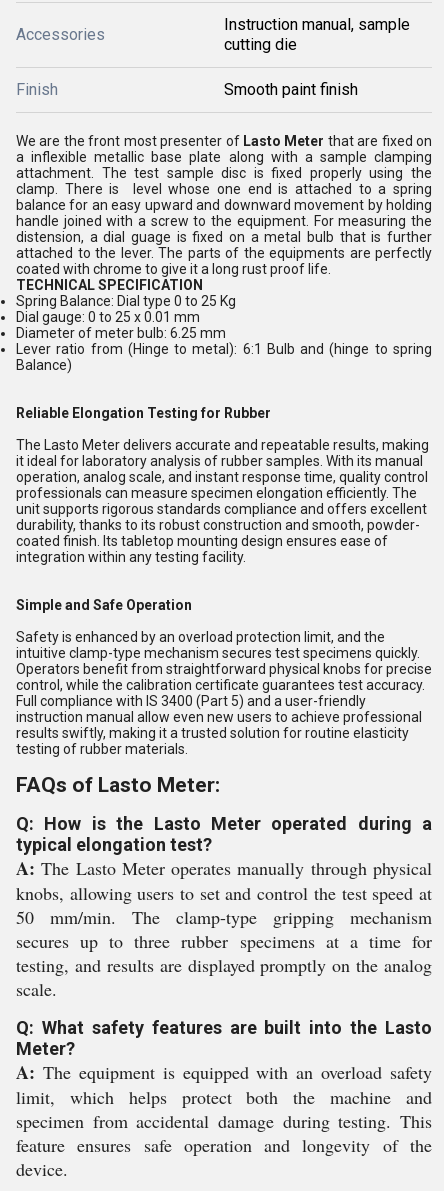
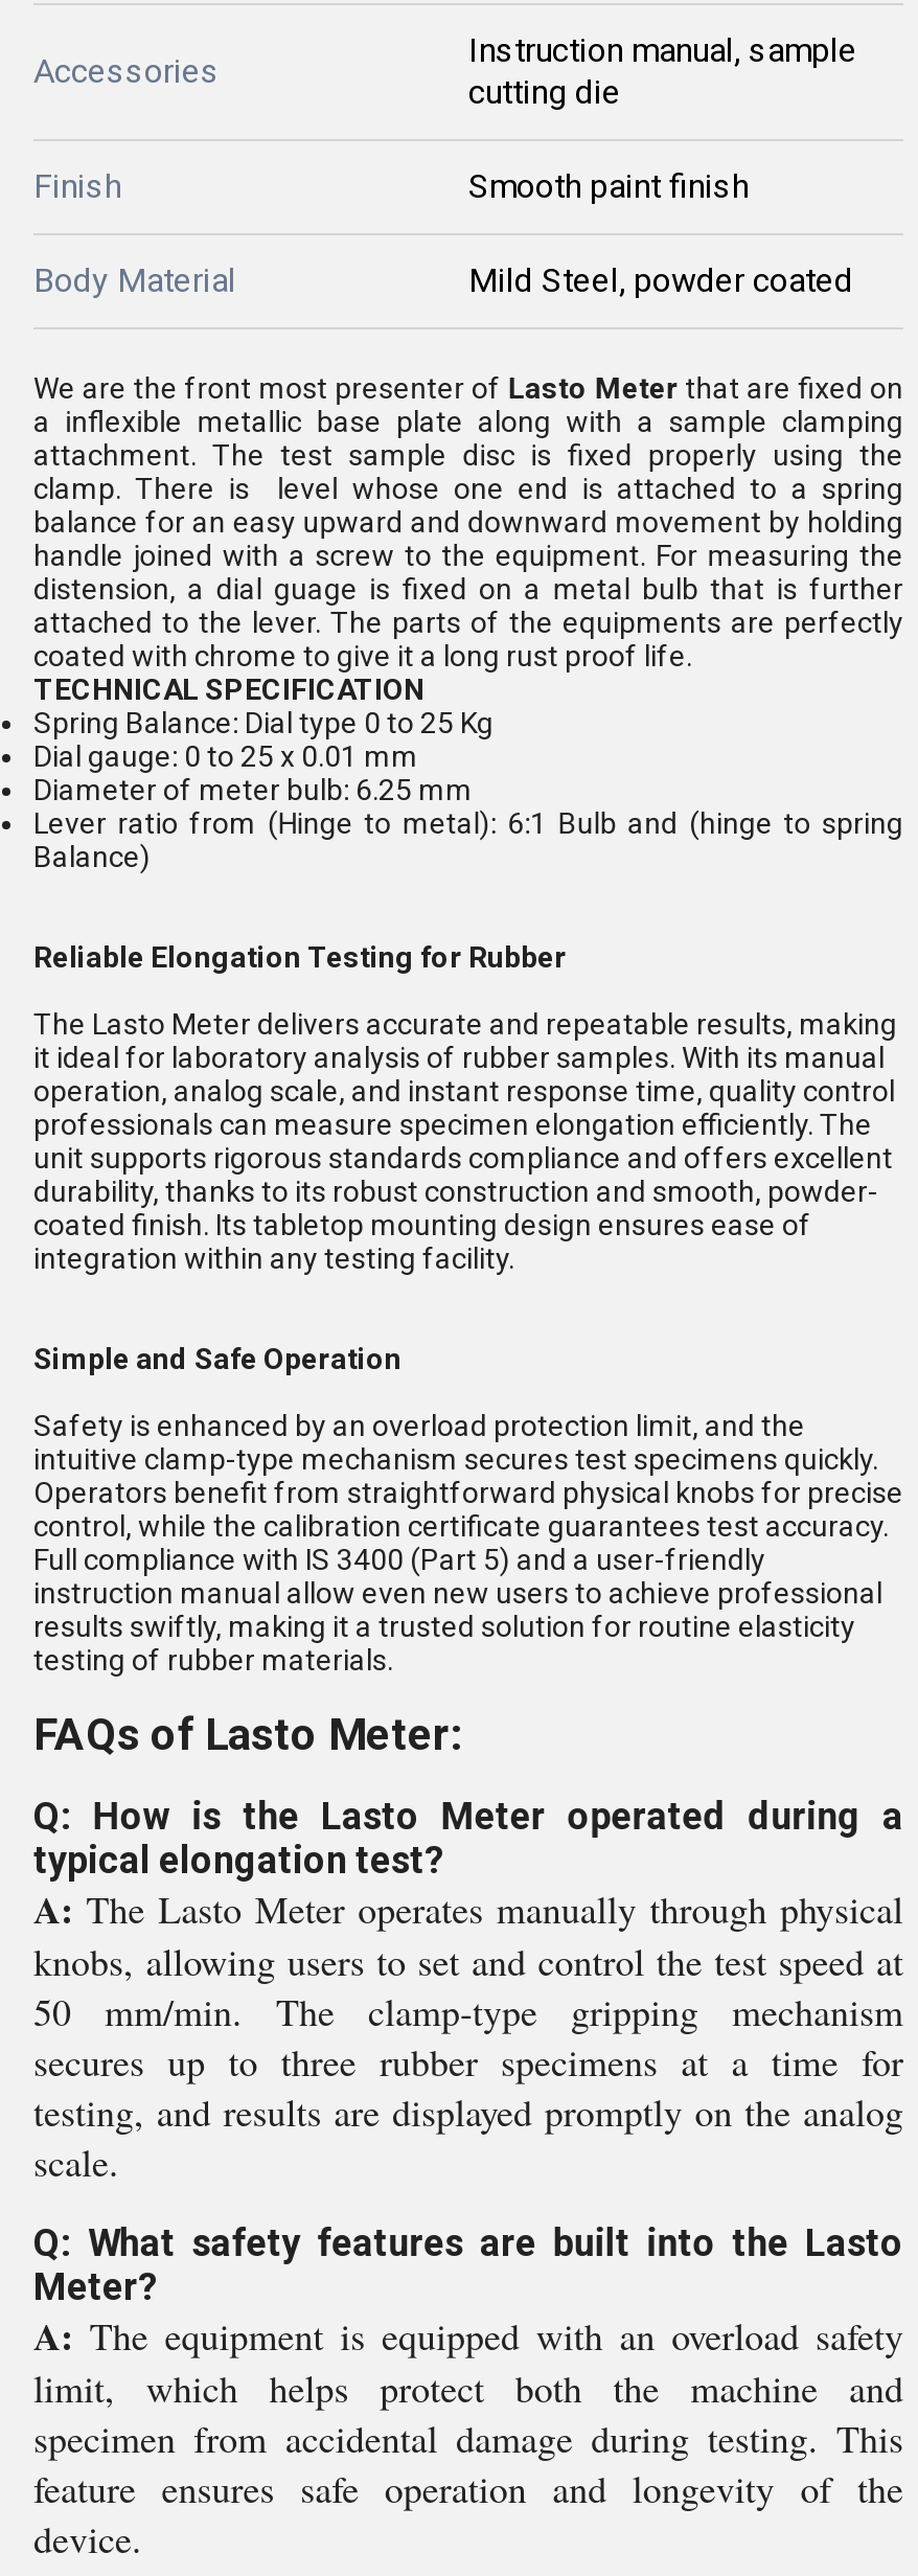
none -> [33,260,853,300] Body Material | Mild Steel, powder coated

